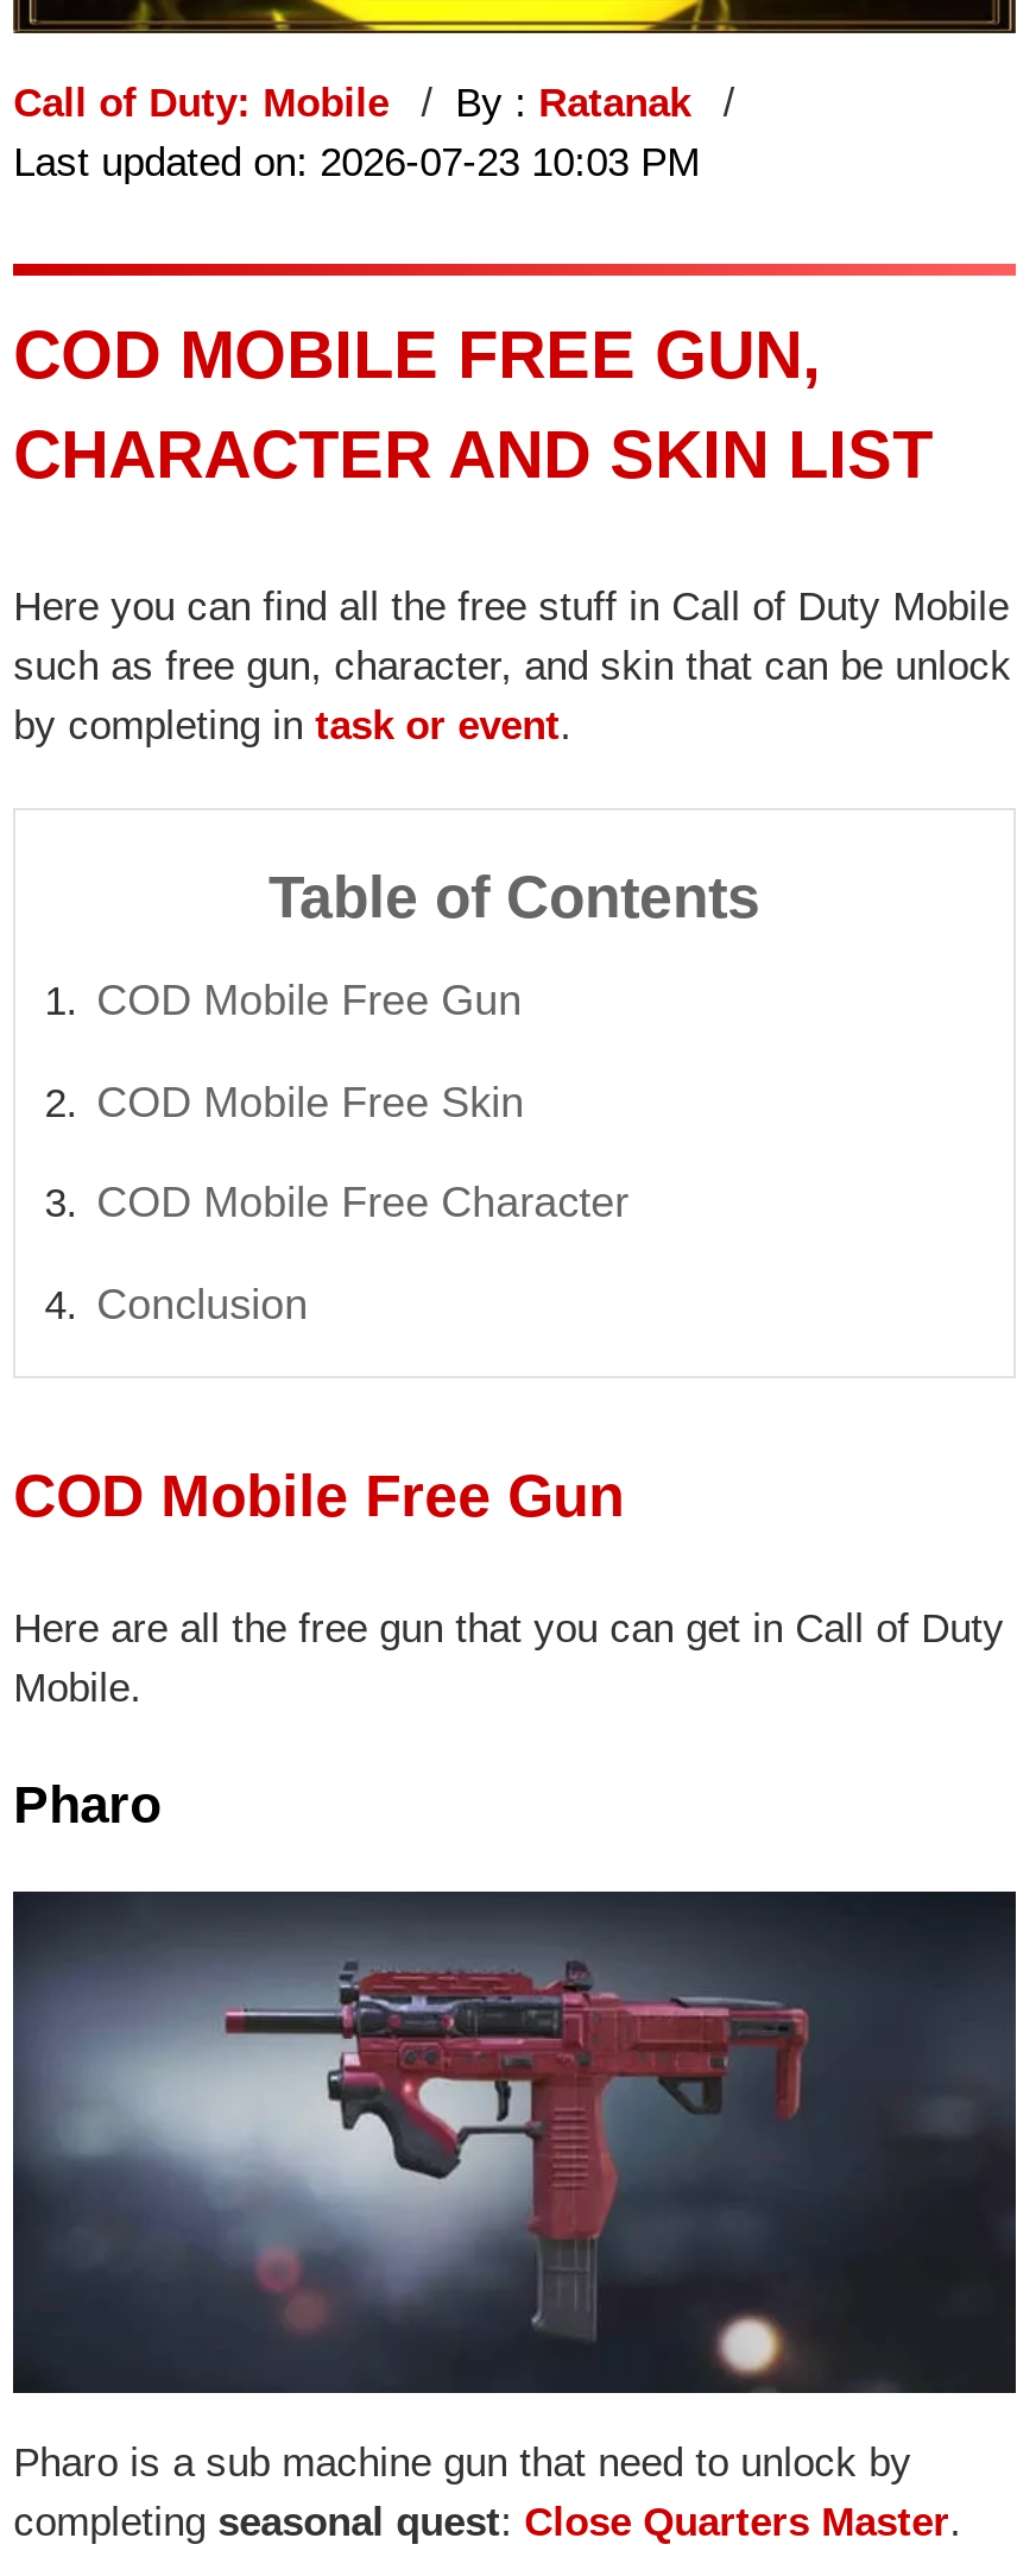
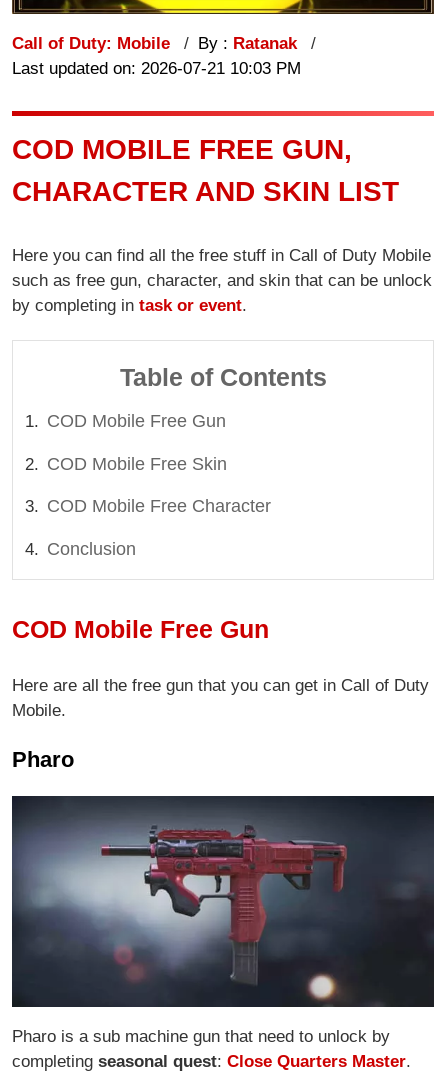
[13,140,700,185] Last updated on: 2026-07-23 10:03 PM -> [12,59,301,78] Last updated on: 2026-07-21 10:03 PM

